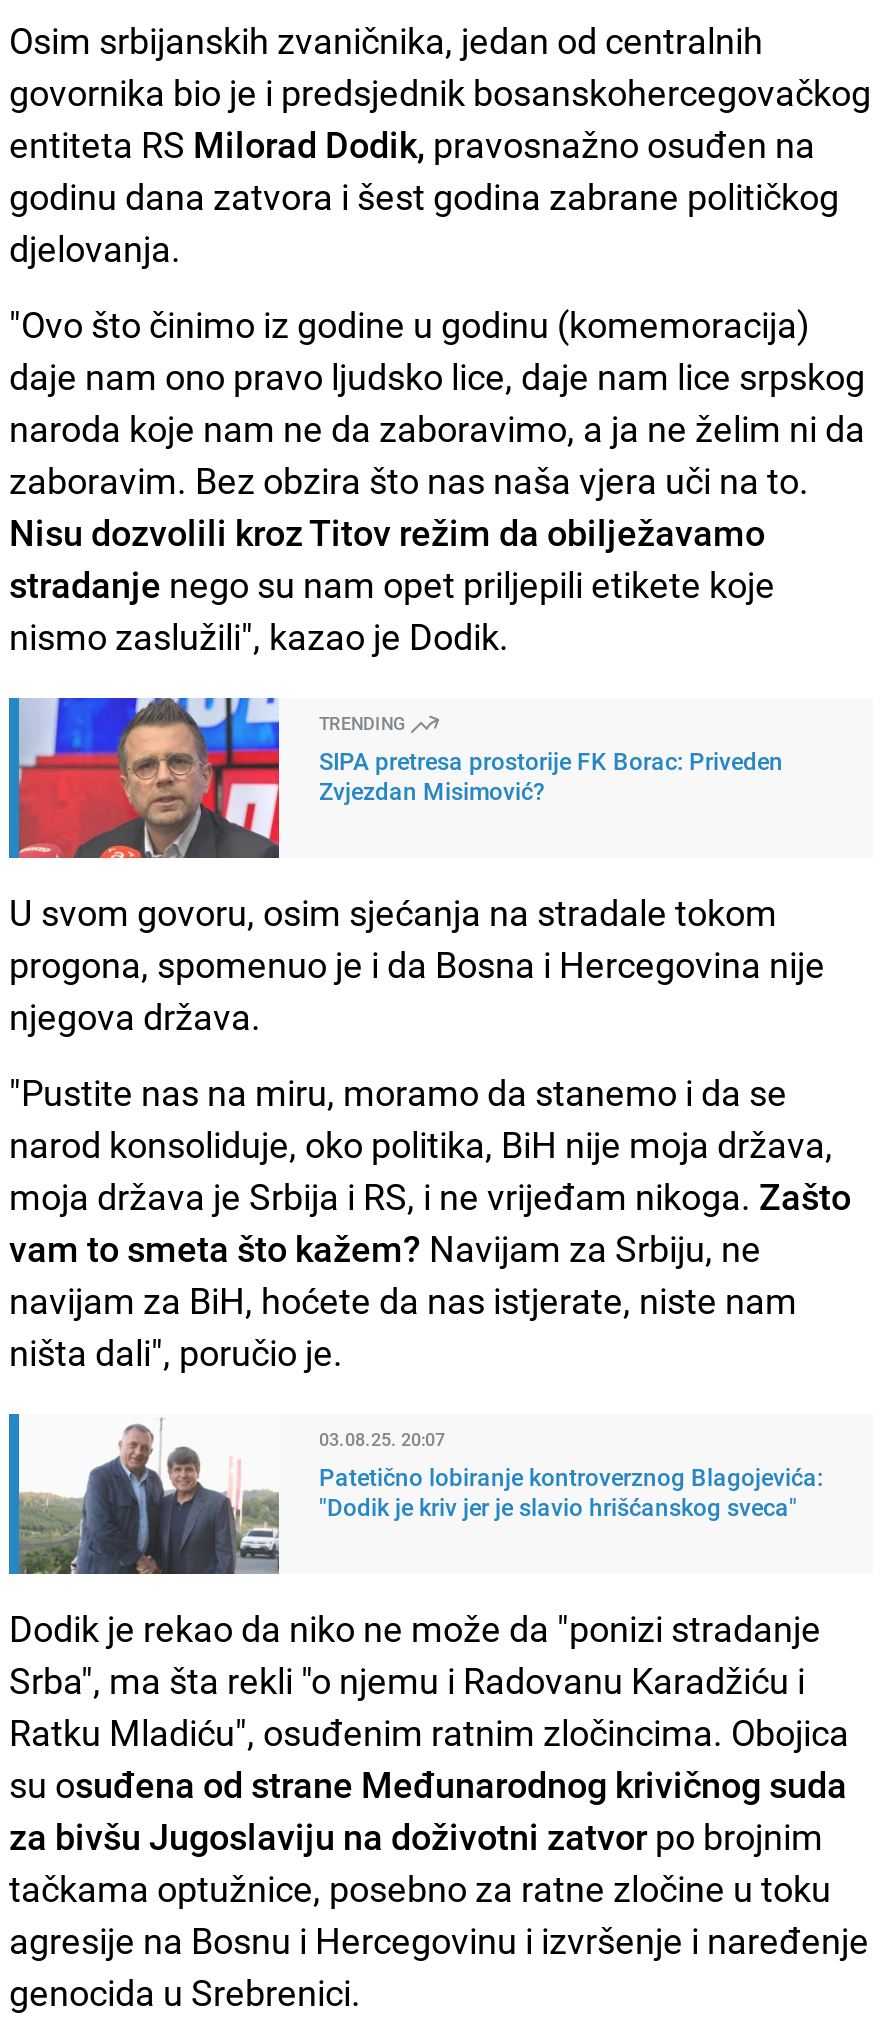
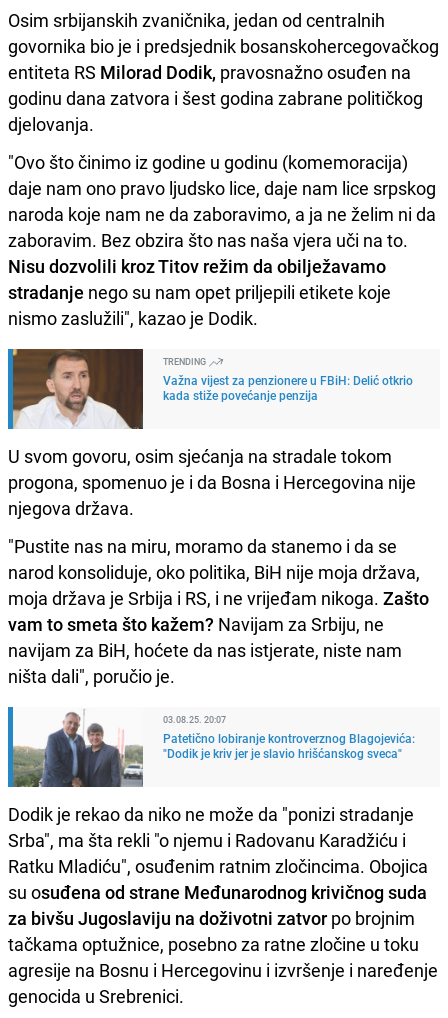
[17,696,783,860] [image] | SIPA pretresa prostorije FK Borac: Priveden | Zvjezdan Misimović? -> [12,348,413,429] [image] | Važna vijest za penzionere u FBiH: Delić otkrio | kada stiže povećanje penzija

